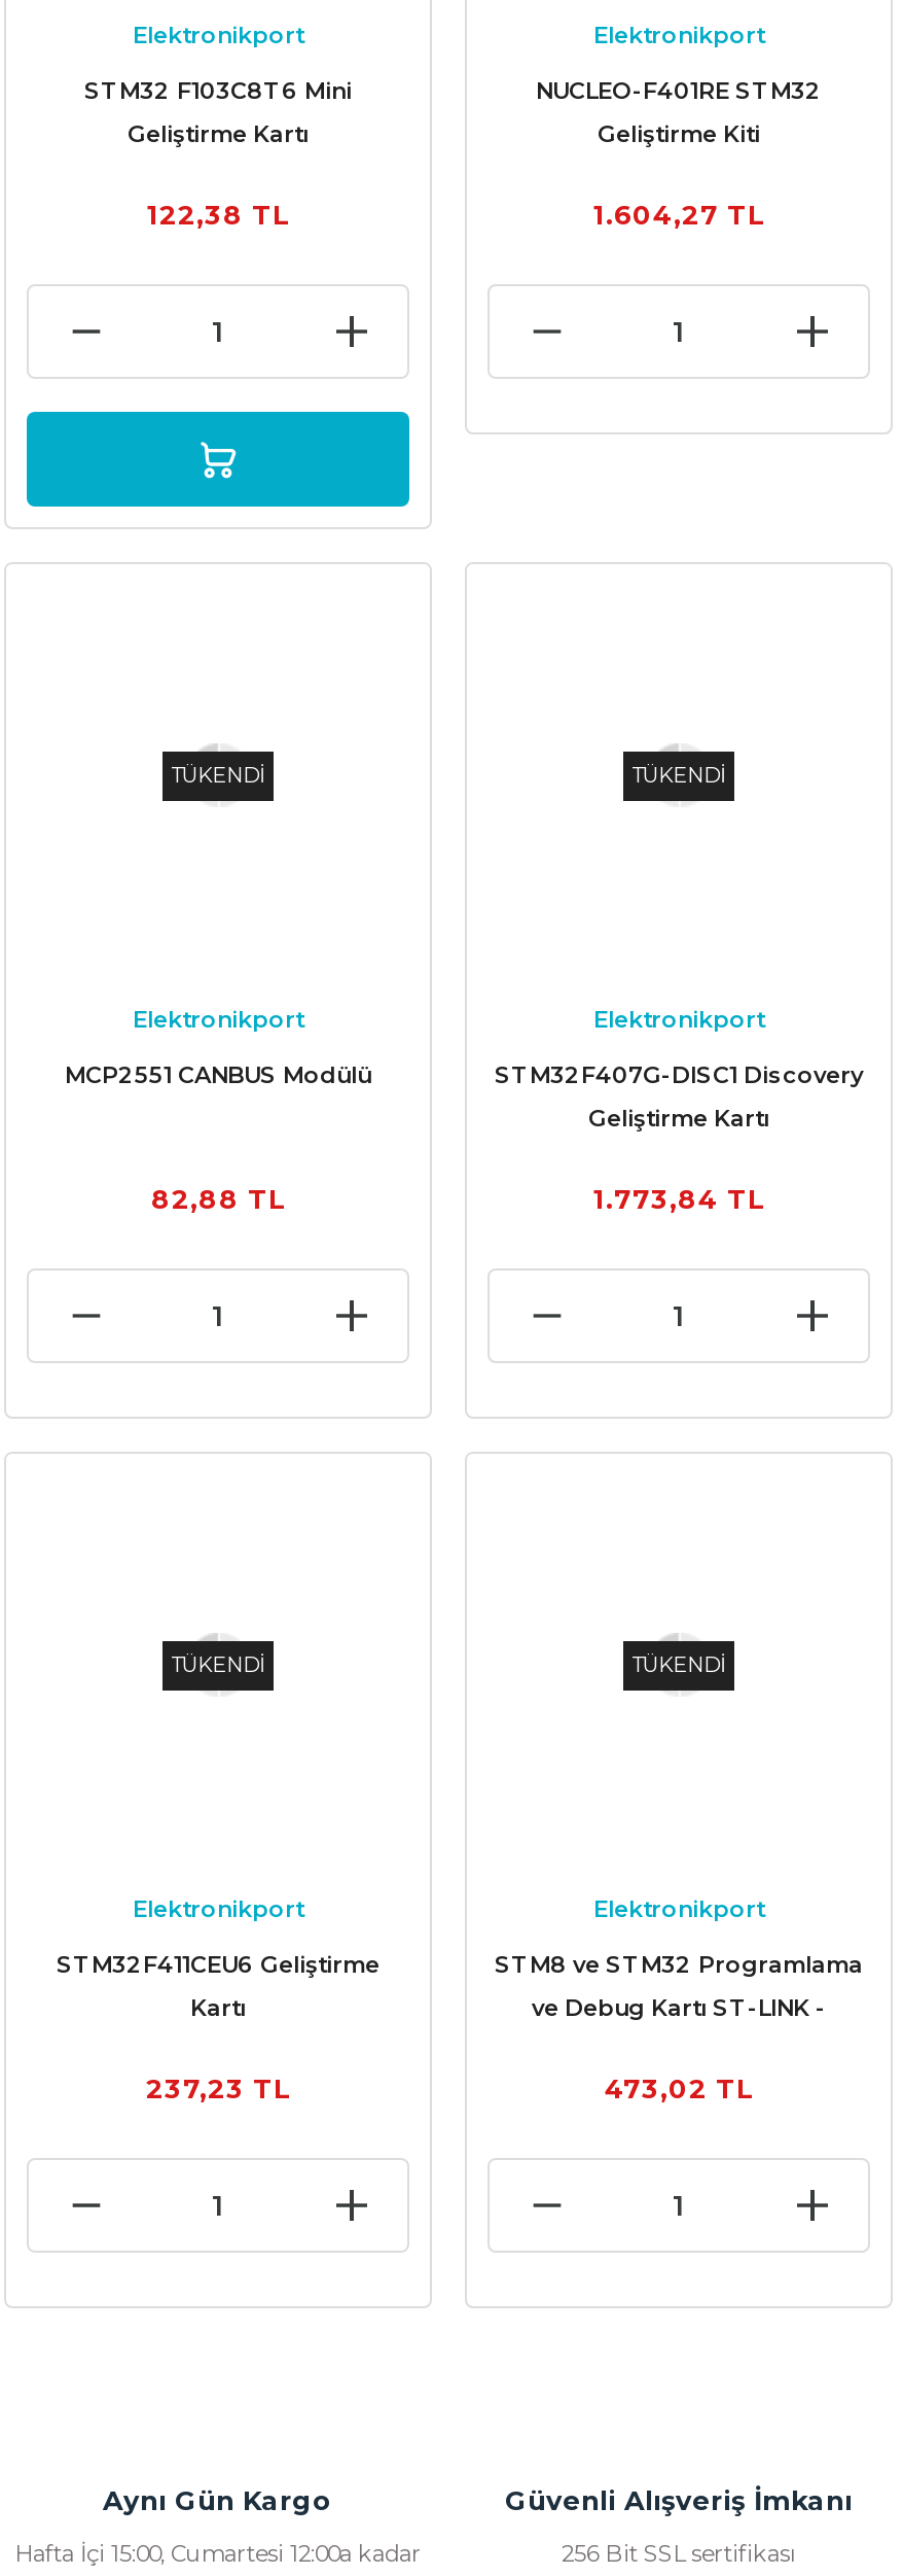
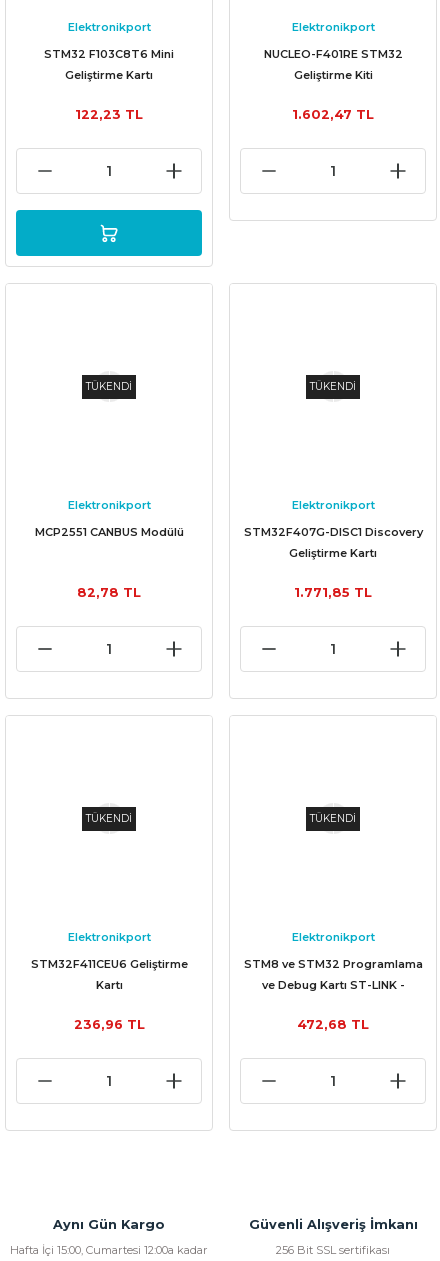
[147,199,289,230] 122,38 TL -> [75,107,143,122] 122,23 TL
[593,199,764,230] 1.604,27 TL -> [292,107,374,122] 1.602,47 TL
[151,1184,285,1214] 82,88 TL -> [77,585,141,600] 82,78 TL
[593,1184,764,1214] 1.773,84 TL -> [294,585,372,600] 1.771,85 TL
[146,2073,290,2104] 237,23 TL -> [73,1017,144,1032] 236,96 TL
[605,2073,753,2104] 473,02 TL -> [297,1017,369,1032] 472,68 TL

